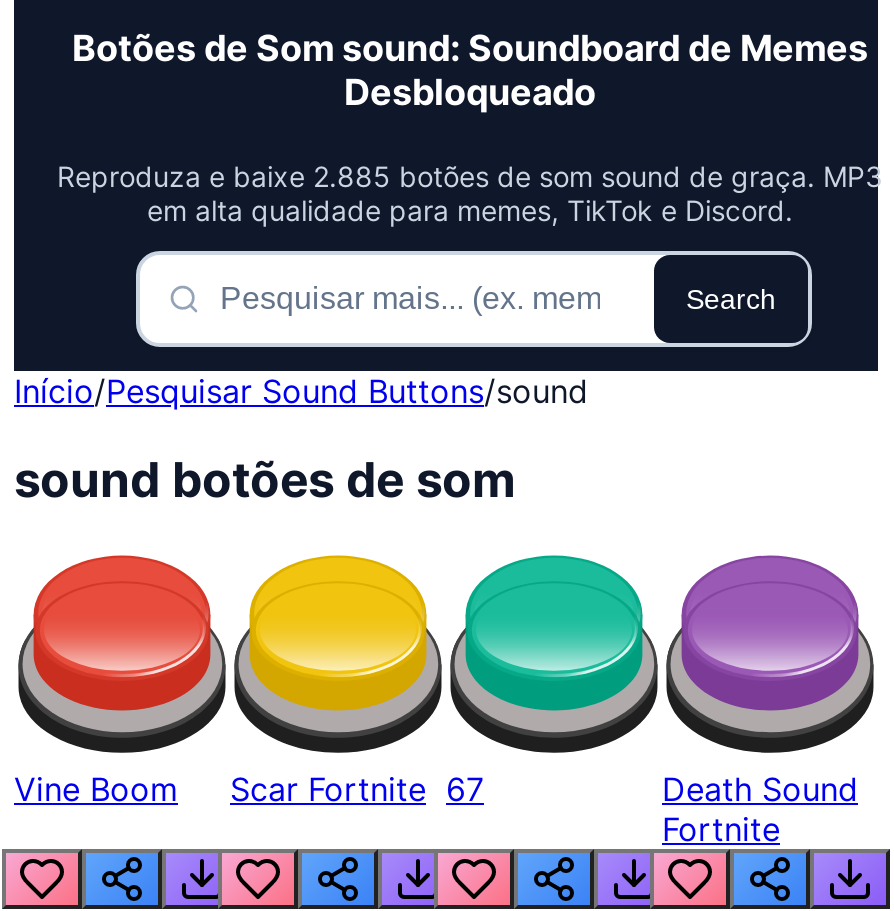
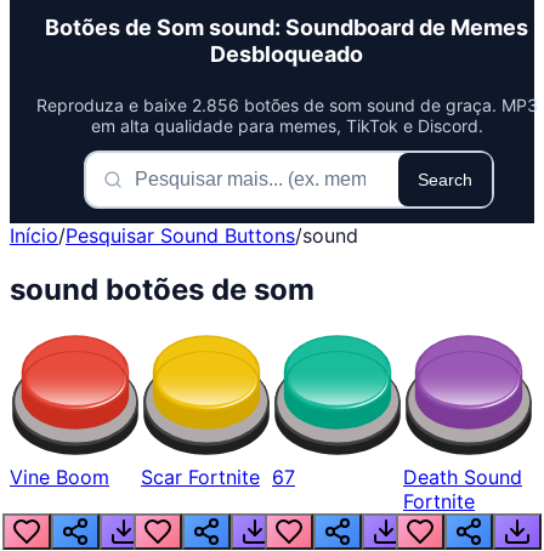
[57,159,883,193] Reproduza e baixe 2.885 botões de som sound de graça. MP3 -> [36,94,537,115] Reproduza e baixe 2.856 botões de som sound de graça. MP3

